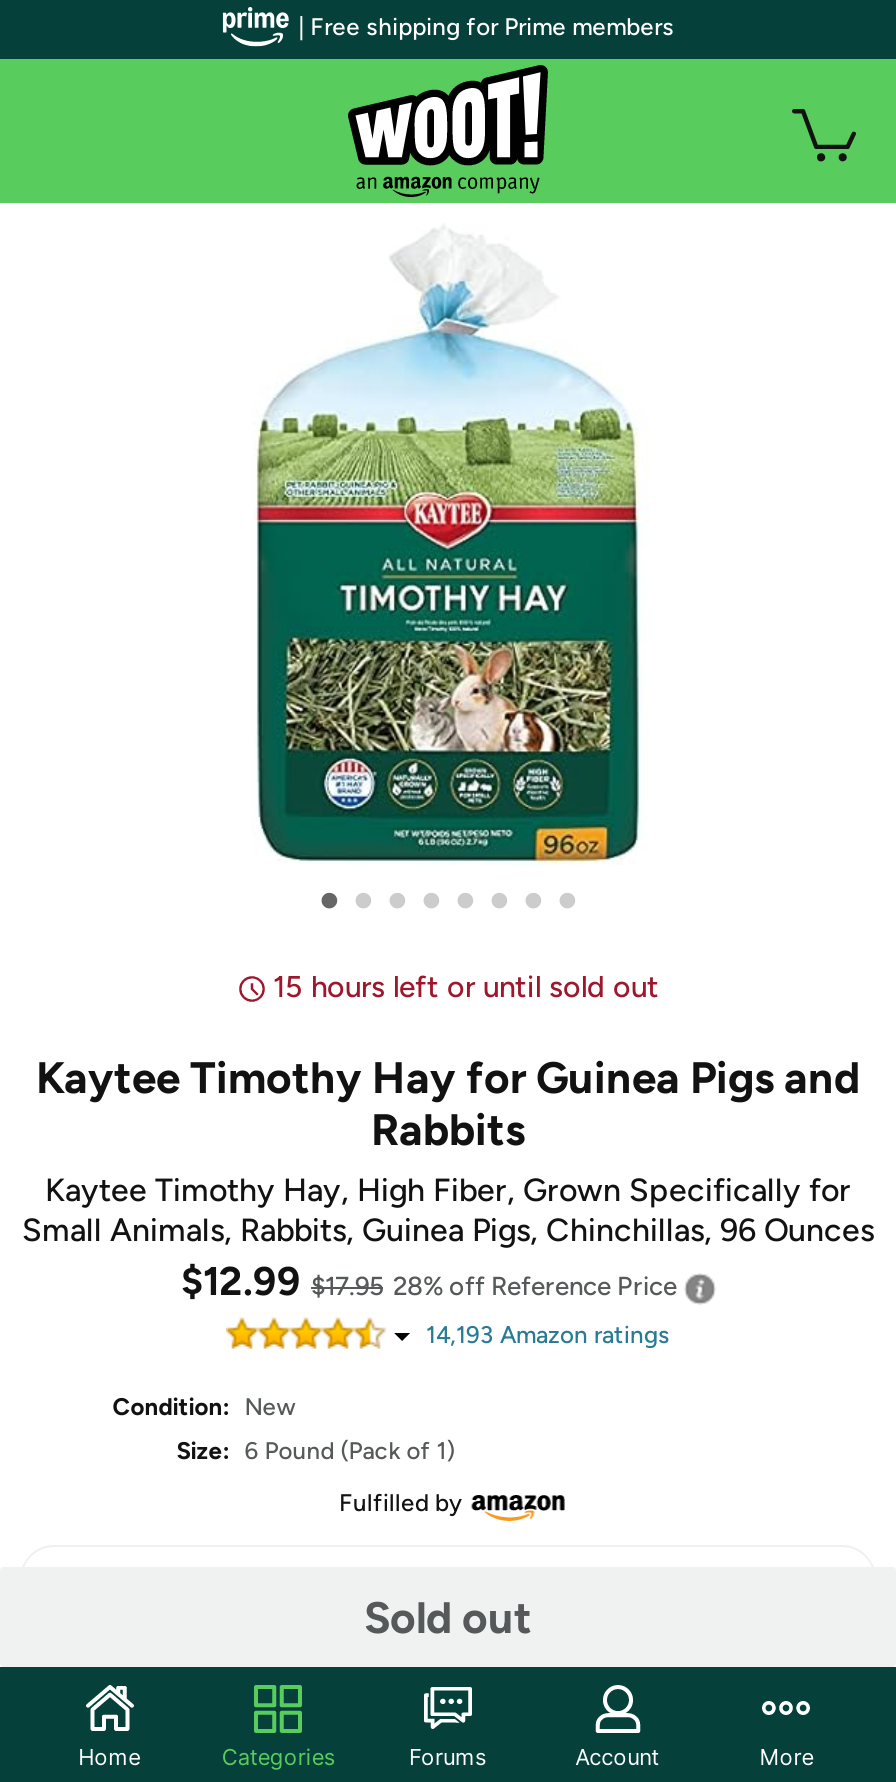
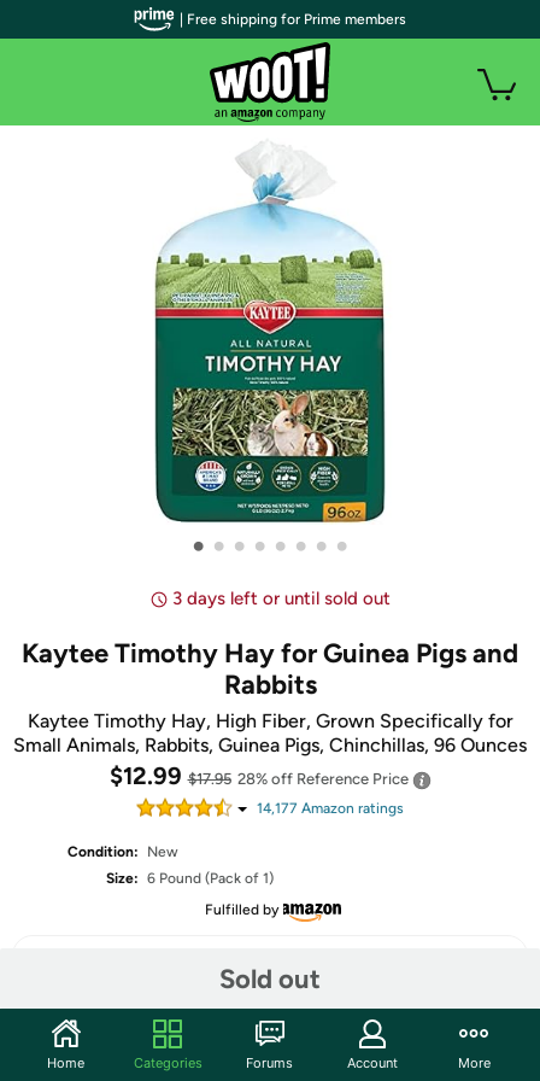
[273,969,659,1005] 15 hours left or until sold out -> [172,588,390,609] 3 days left or until sold out
[426,1321,670,1349] 14,193 Amazon ratings -> [257,800,404,817] 14,177 Amazon ratings

